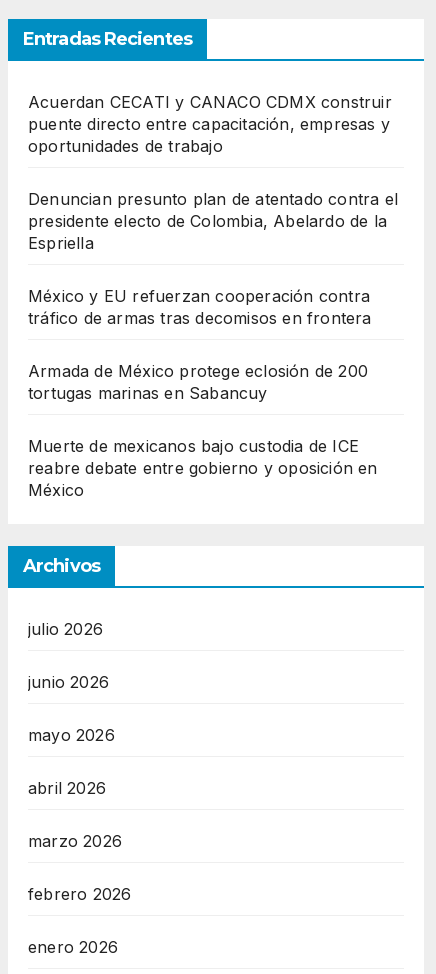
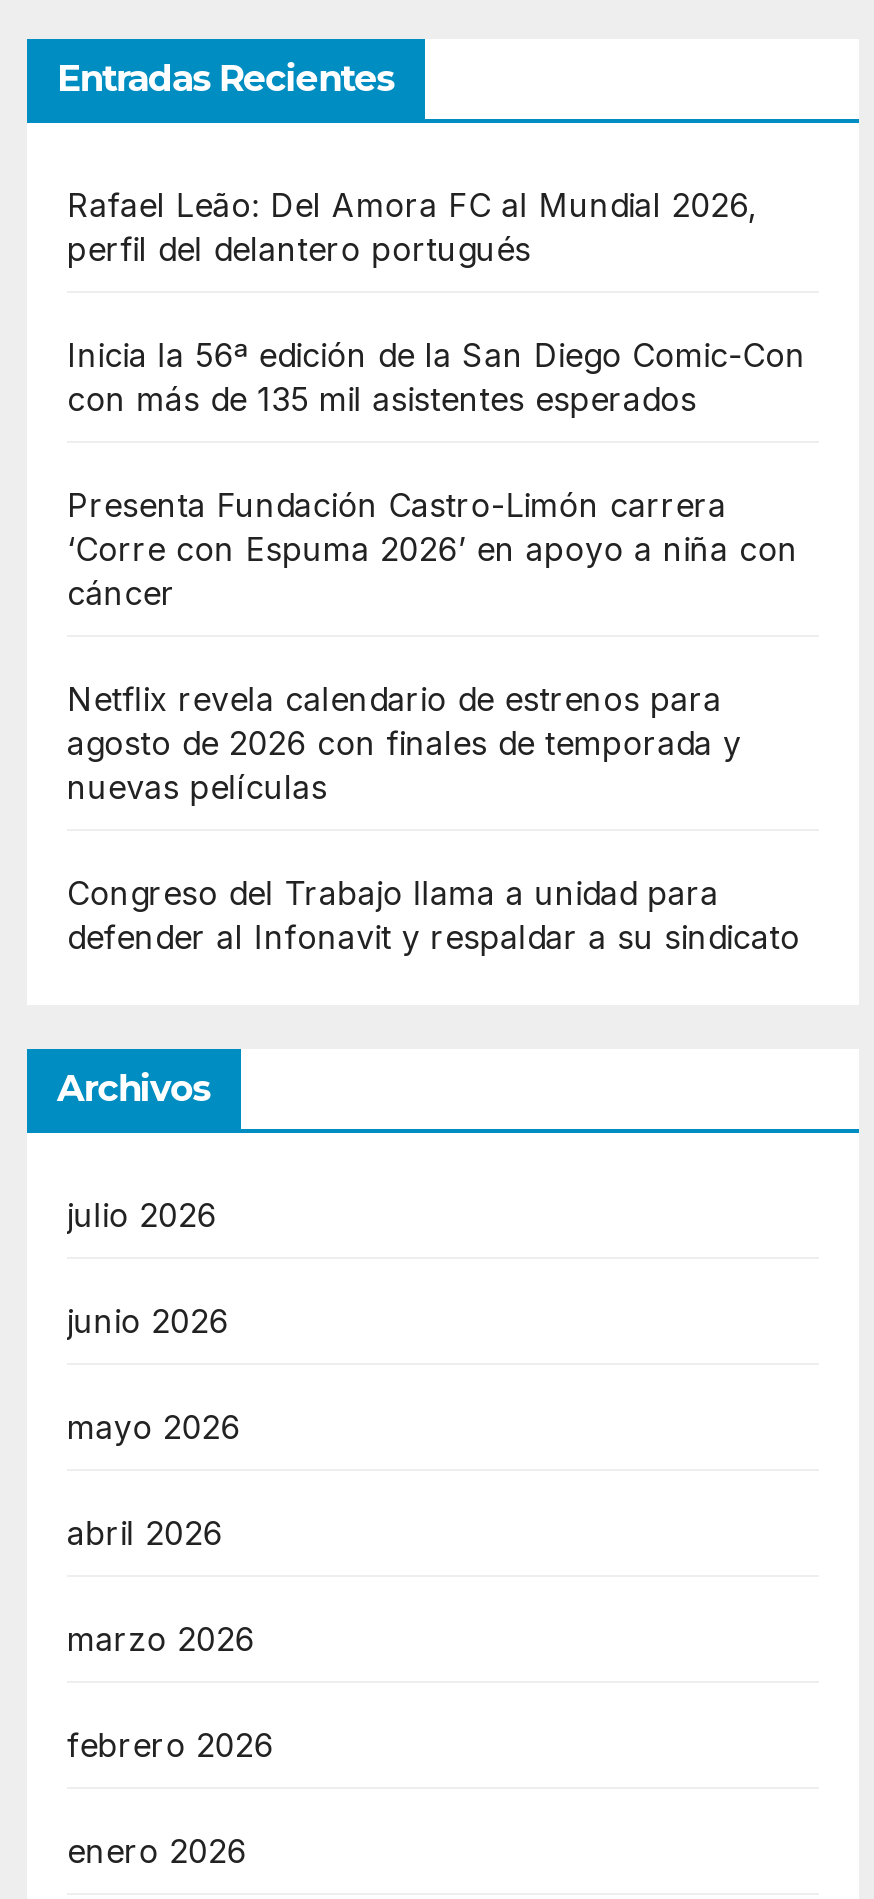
[28,92,392,156] Acuerdan CECATI y CANACO CDMX construir | puente directo entre capacitación, empresas y | oportunidades de trabajo -> [67,186,758,270] Rafael Leão: Del Amora FC al Mundial 2026, | perfil del delantero portugués
[28,189,398,253] Denuncian presunto plan de atentado contra el | presidente electo de Colombia, Abelardo de la | Espriella -> [67,336,806,420] Inicia la 56ª edición de la San Diego Comic-Con | con más de 135 mil asistentes esperados
[28,286,372,328] México y EU refuerzan cooperación contra | tráfico de armas tras decomisos en frontera -> [67,486,798,614] Presenta Fundación Castro-Limón carrera | ‘Corre con Espuma 2026’ en apoyo a niña con | cáncer
[28,361,368,403] Armada de México protege eclosión de 200 | tortugas marinas en Sabancuy -> [67,680,741,808] Netflix revela calendario de estrenos para | agosto de 2026 con finales de temporada y | nuevas películas
[28,436,378,500] Muerte de mexicanos bajo custodia de ICE | reabre debate entre gobierno y oposición en | México -> [67,874,800,958] Congreso del Trabajo llama a unidad para | defender al Infonavit y respaldar a su sindicato

